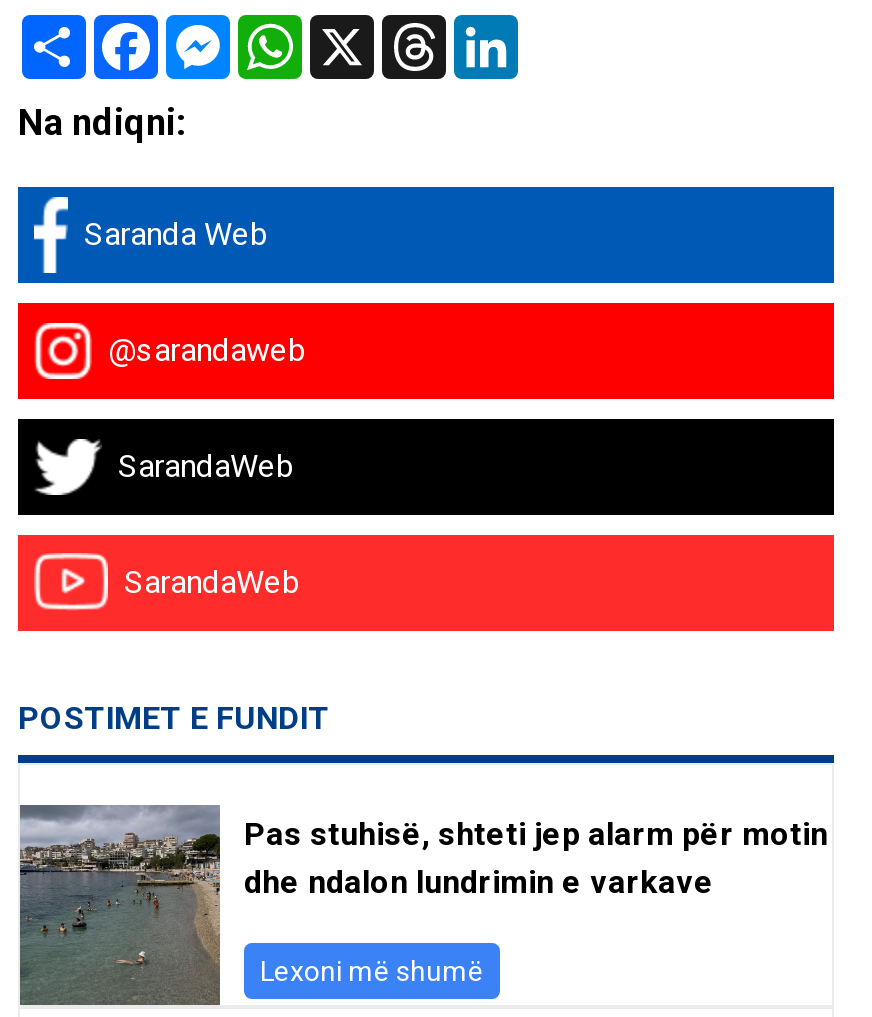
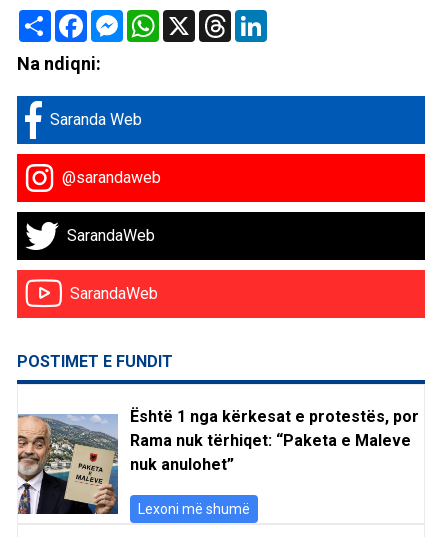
[18,803,828,1007] [image] | Pas stuhisë, shteti jep alarm për motin | dhe ndalon lundrimin e varkave -> [18,407,419,526] [image] | Është 1 nga kërkesat e protestës, por | Rama nuk tërhiqet: “Paketa e Maleve | nuk anulohet”

